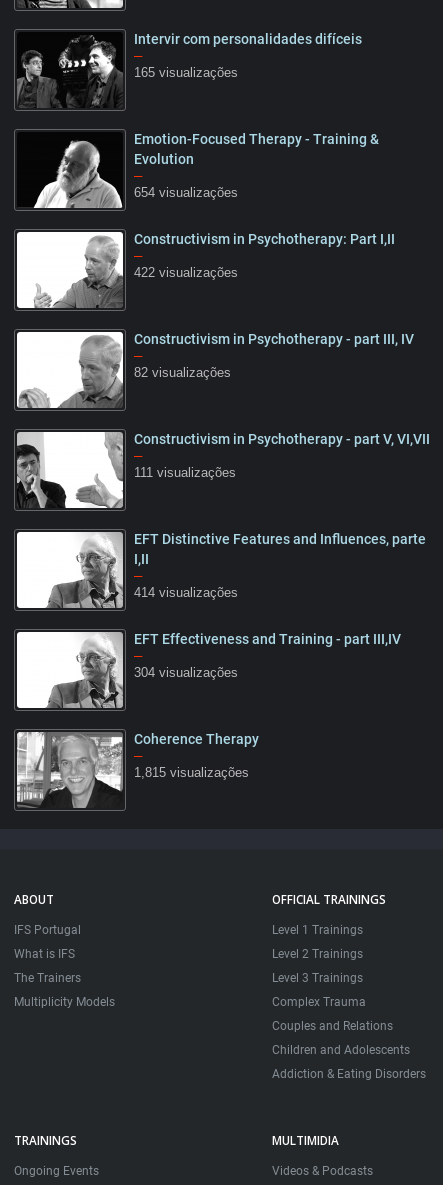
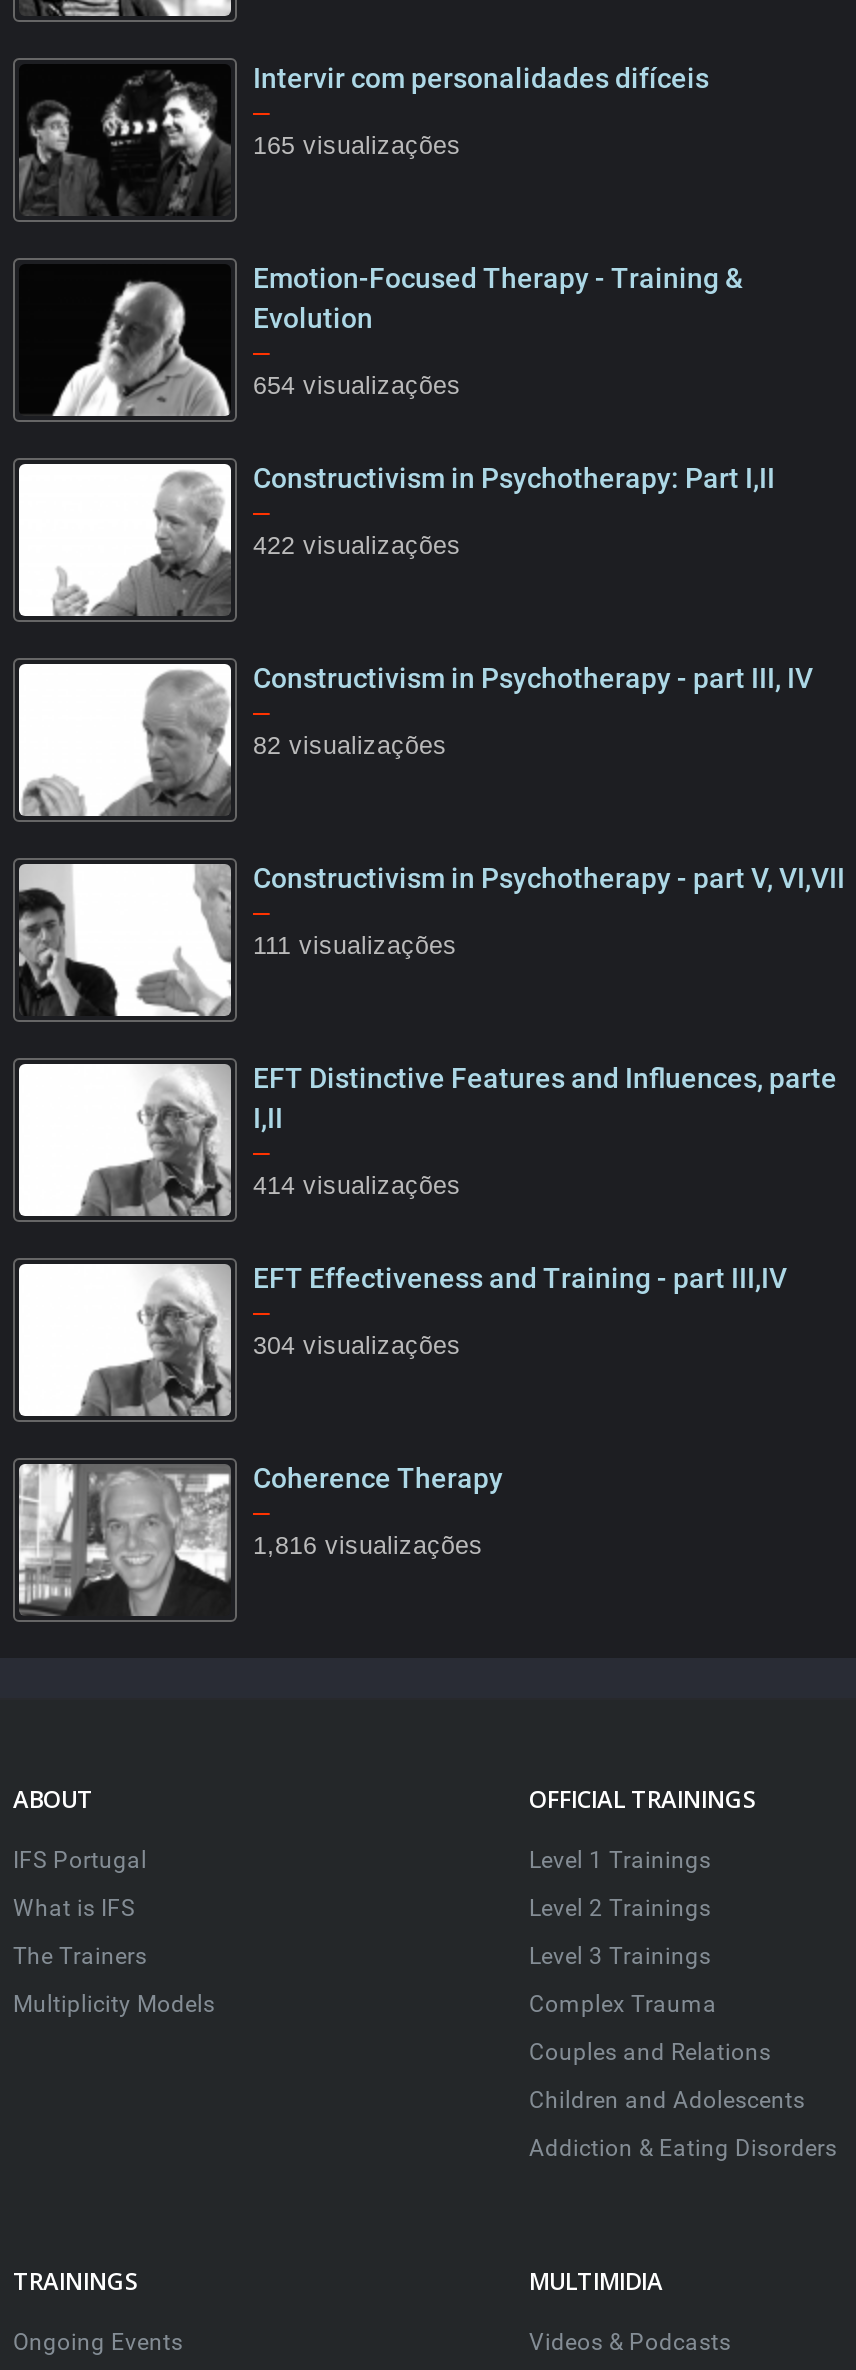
[134,766,249,780] 1,815 visualizações -> [253,1533,483,1561] 1,816 visualizações

